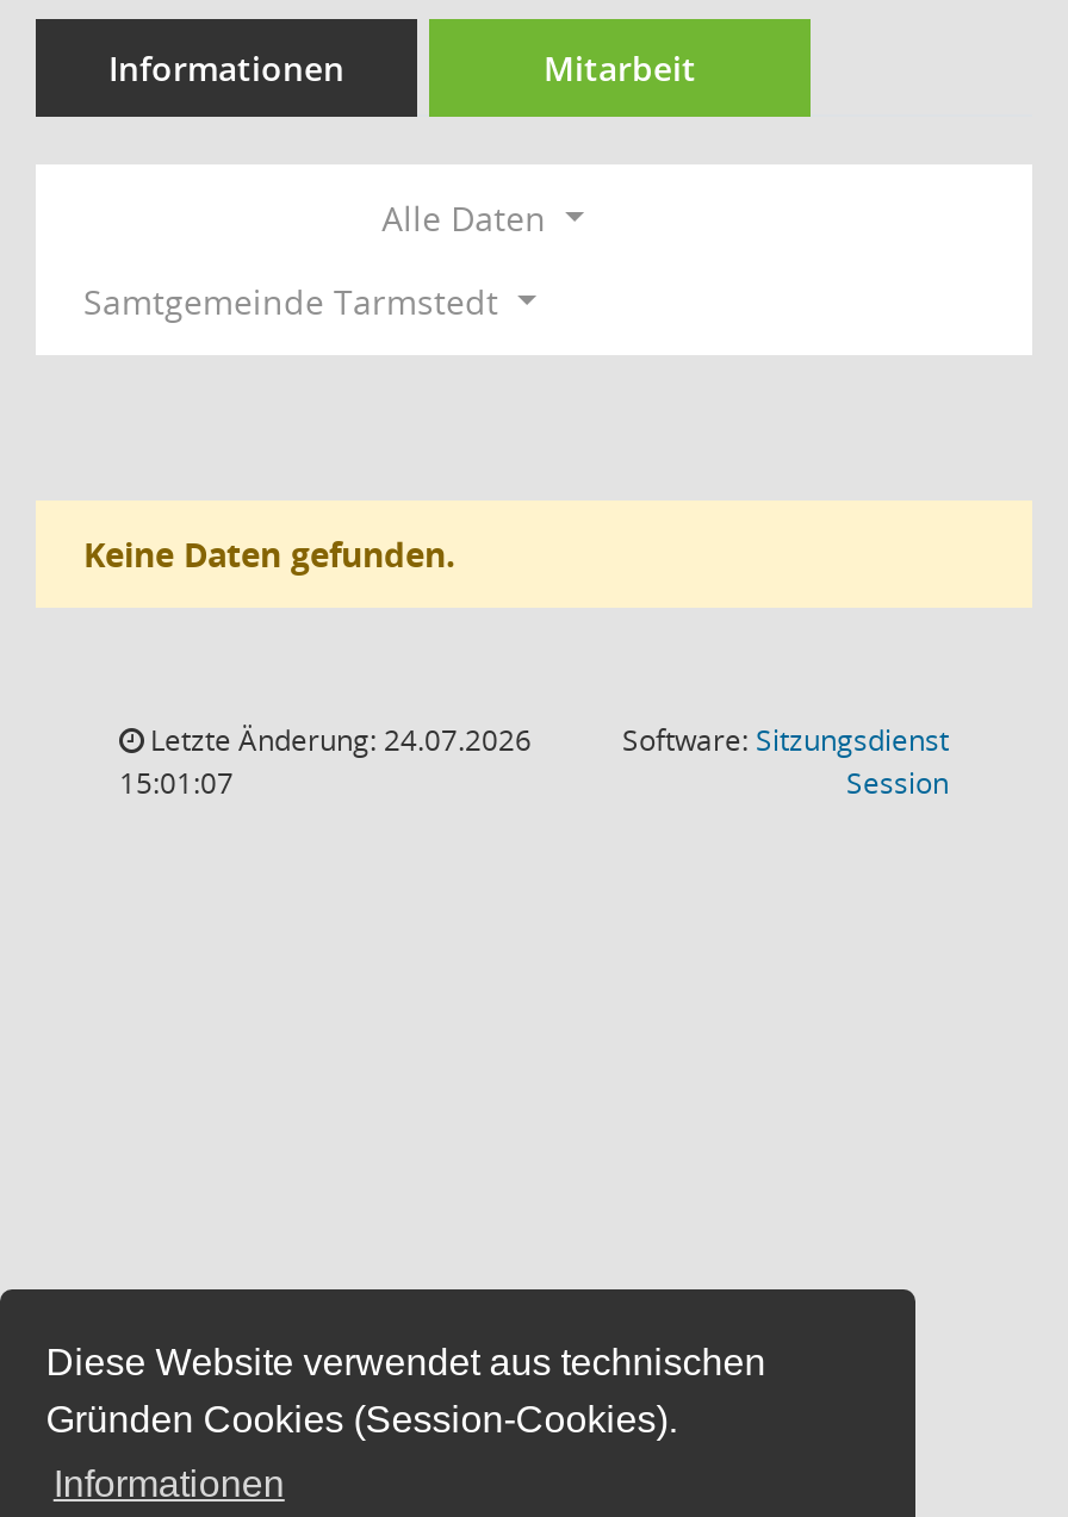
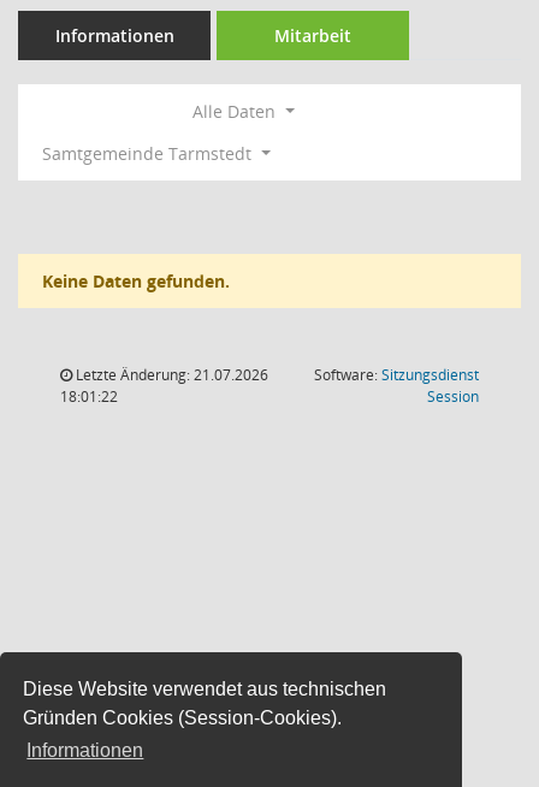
[143,720,532,760] Letzte Änderung: 24.07.2026 -> [72,365,268,385] Letzte Änderung: 21.07.2026
[119,763,234,803] 15:01:07 -> [60,386,118,407] 18:01:22

